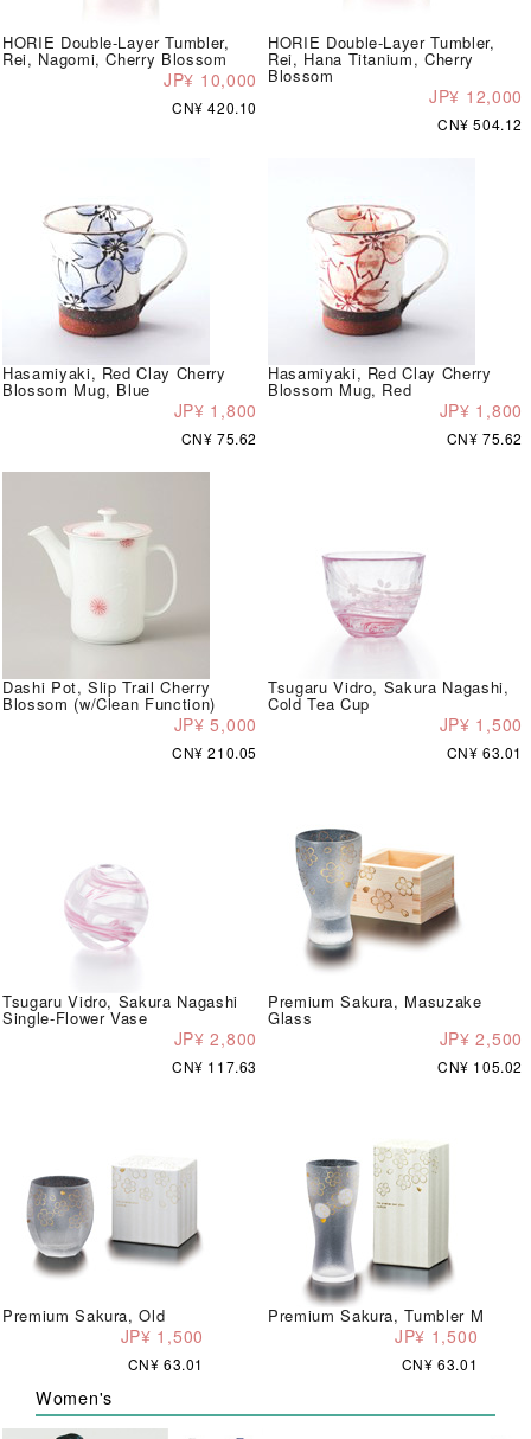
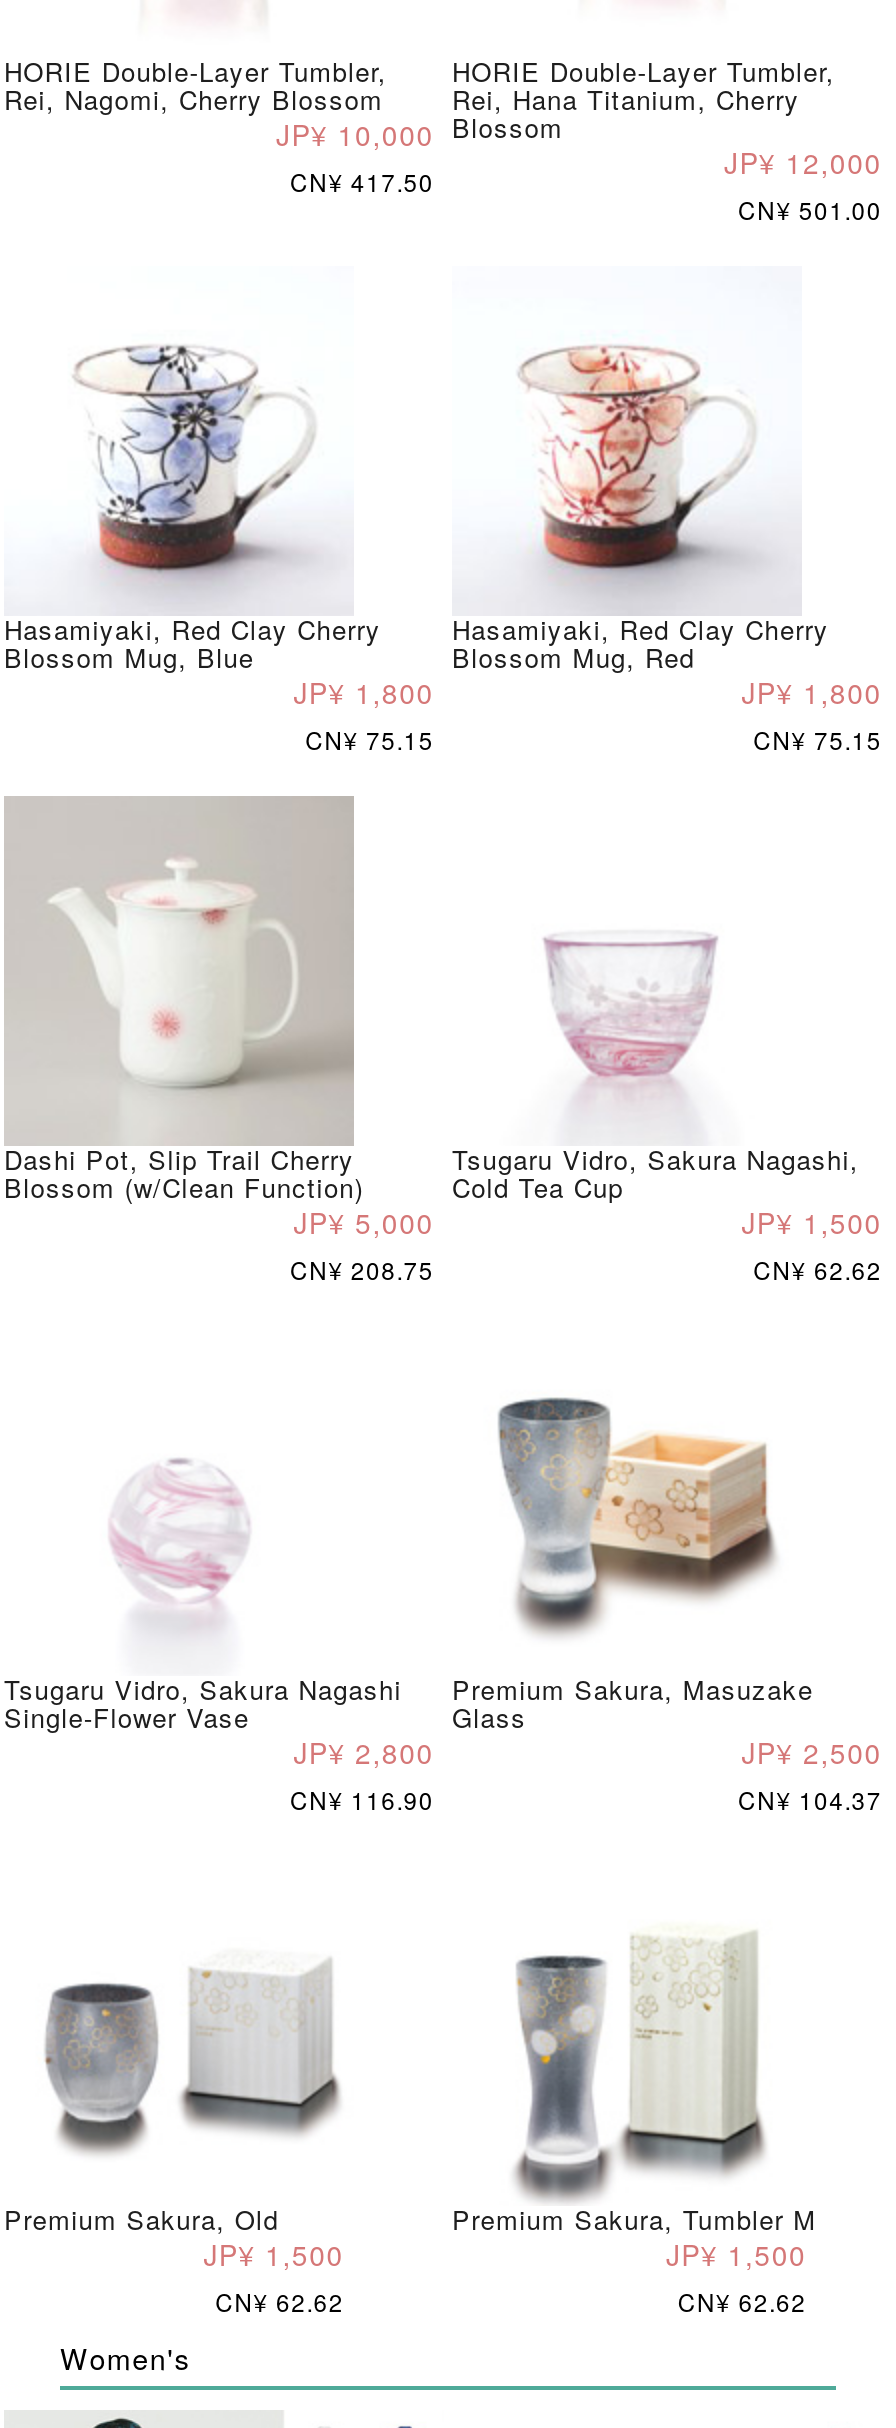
[172,97,257,117] CN¥ 420.10 -> [290,163,434,197] CN¥ 417.50
[437,113,523,133] CN¥ 504.12 -> [738,191,882,225] CN¥ 501.00
[181,427,257,447] CN¥ 75.62 -> [305,721,434,755] CN¥ 75.15
[446,427,523,447] CN¥ 75.62 -> [753,721,882,755] CN¥ 75.15
[172,741,257,762] CN¥ 210.05 -> [290,1251,434,1285] CN¥ 208.75
[446,741,523,762] CN¥ 63.01 -> [753,1251,882,1285] CN¥ 62.62
[172,1056,257,1076] CN¥ 117.63 -> [290,1781,434,1815] CN¥ 116.90
[437,1056,523,1076] CN¥ 105.02 -> [738,1781,882,1815] CN¥ 104.37
[128,1353,204,1373] CN¥ 63.01 -> [215,2283,344,2317] CN¥ 62.62
[402,1353,478,1373] CN¥ 63.01 -> [678,2283,806,2317] CN¥ 62.62

